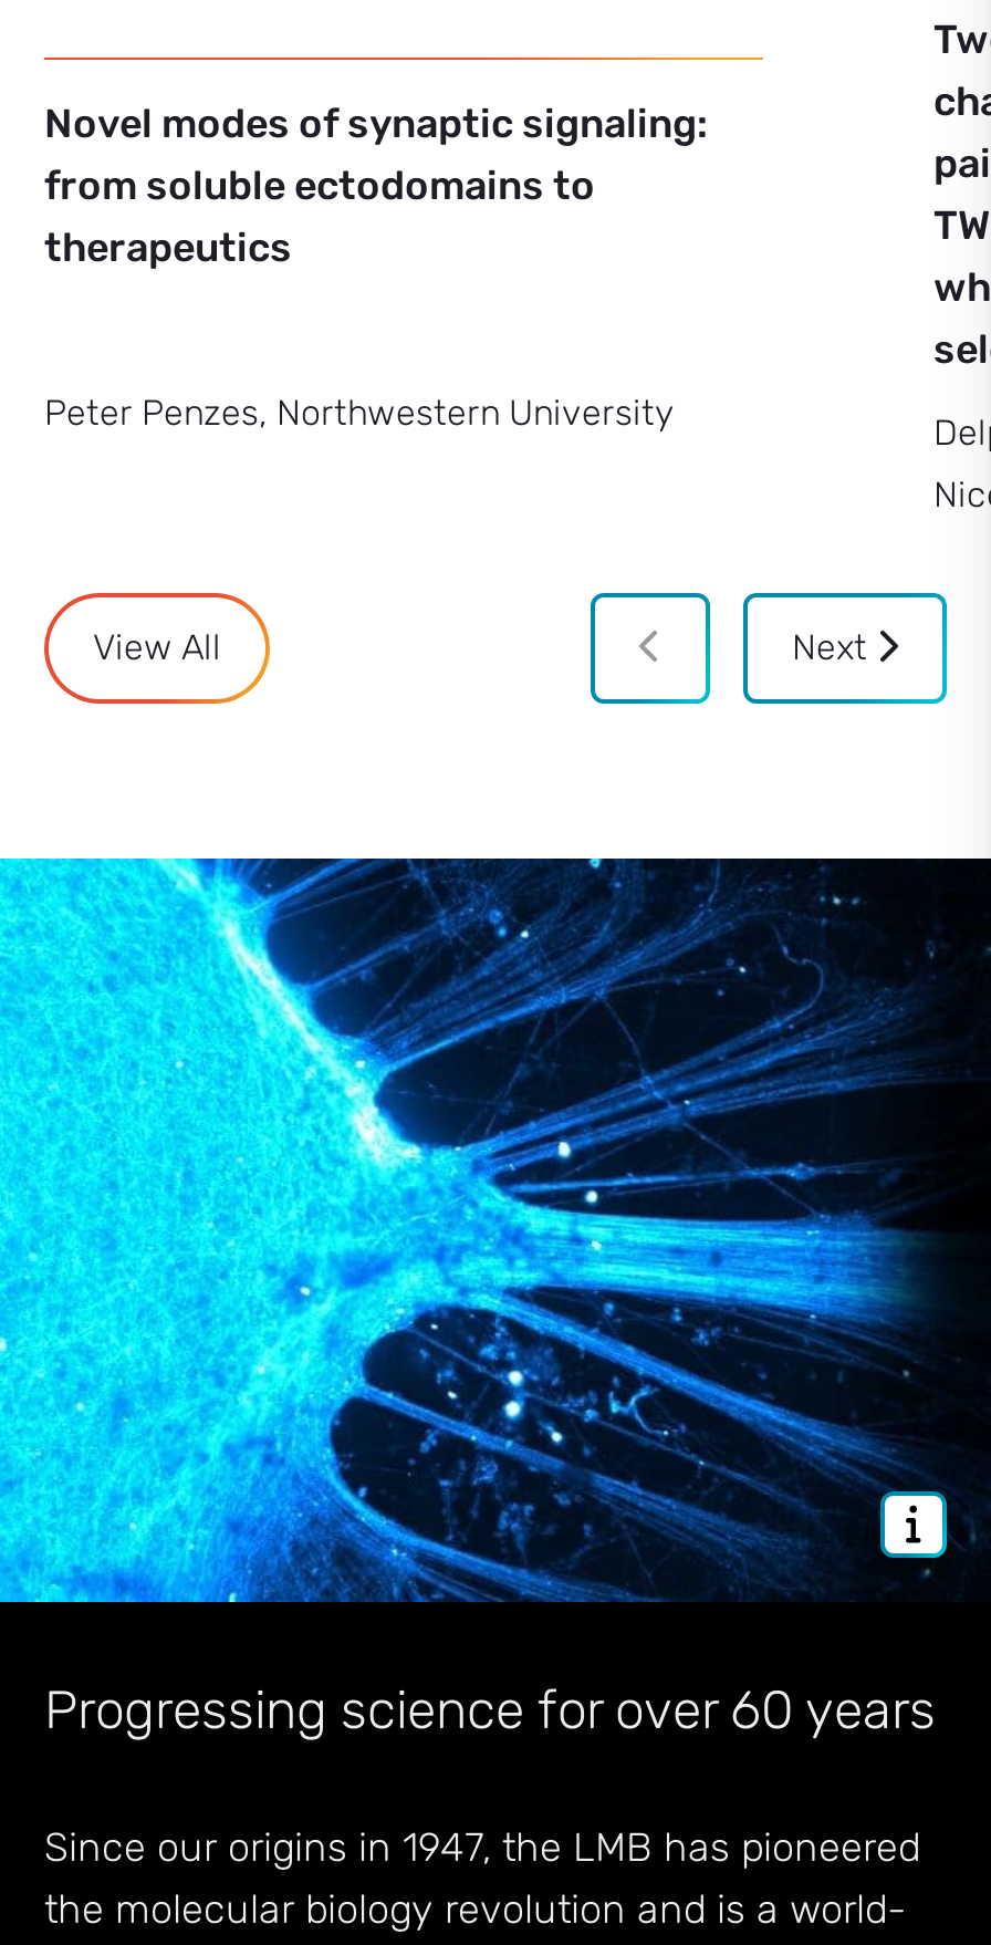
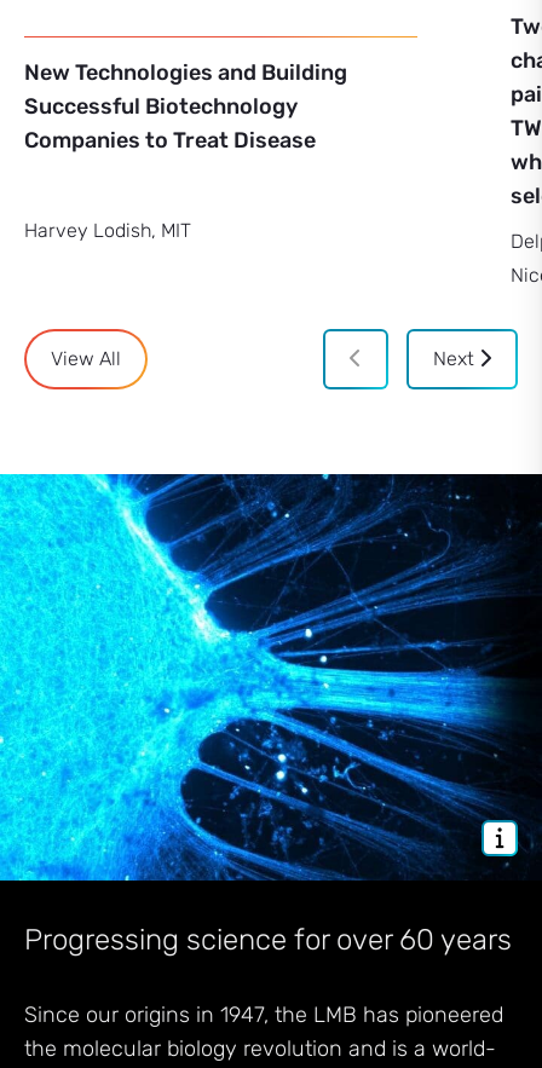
[44,99,708,272] Novel modes of synaptic signaling: | from soluble ectodomains to | therapeutics -> [24,59,347,153] New Technologies and Building | Successful Biotechnology | Companies to Treat Disease
[44,392,675,434] Peter Penzes, Northwestern University -> [24,219,191,242] Harvey Lodish, MIT

